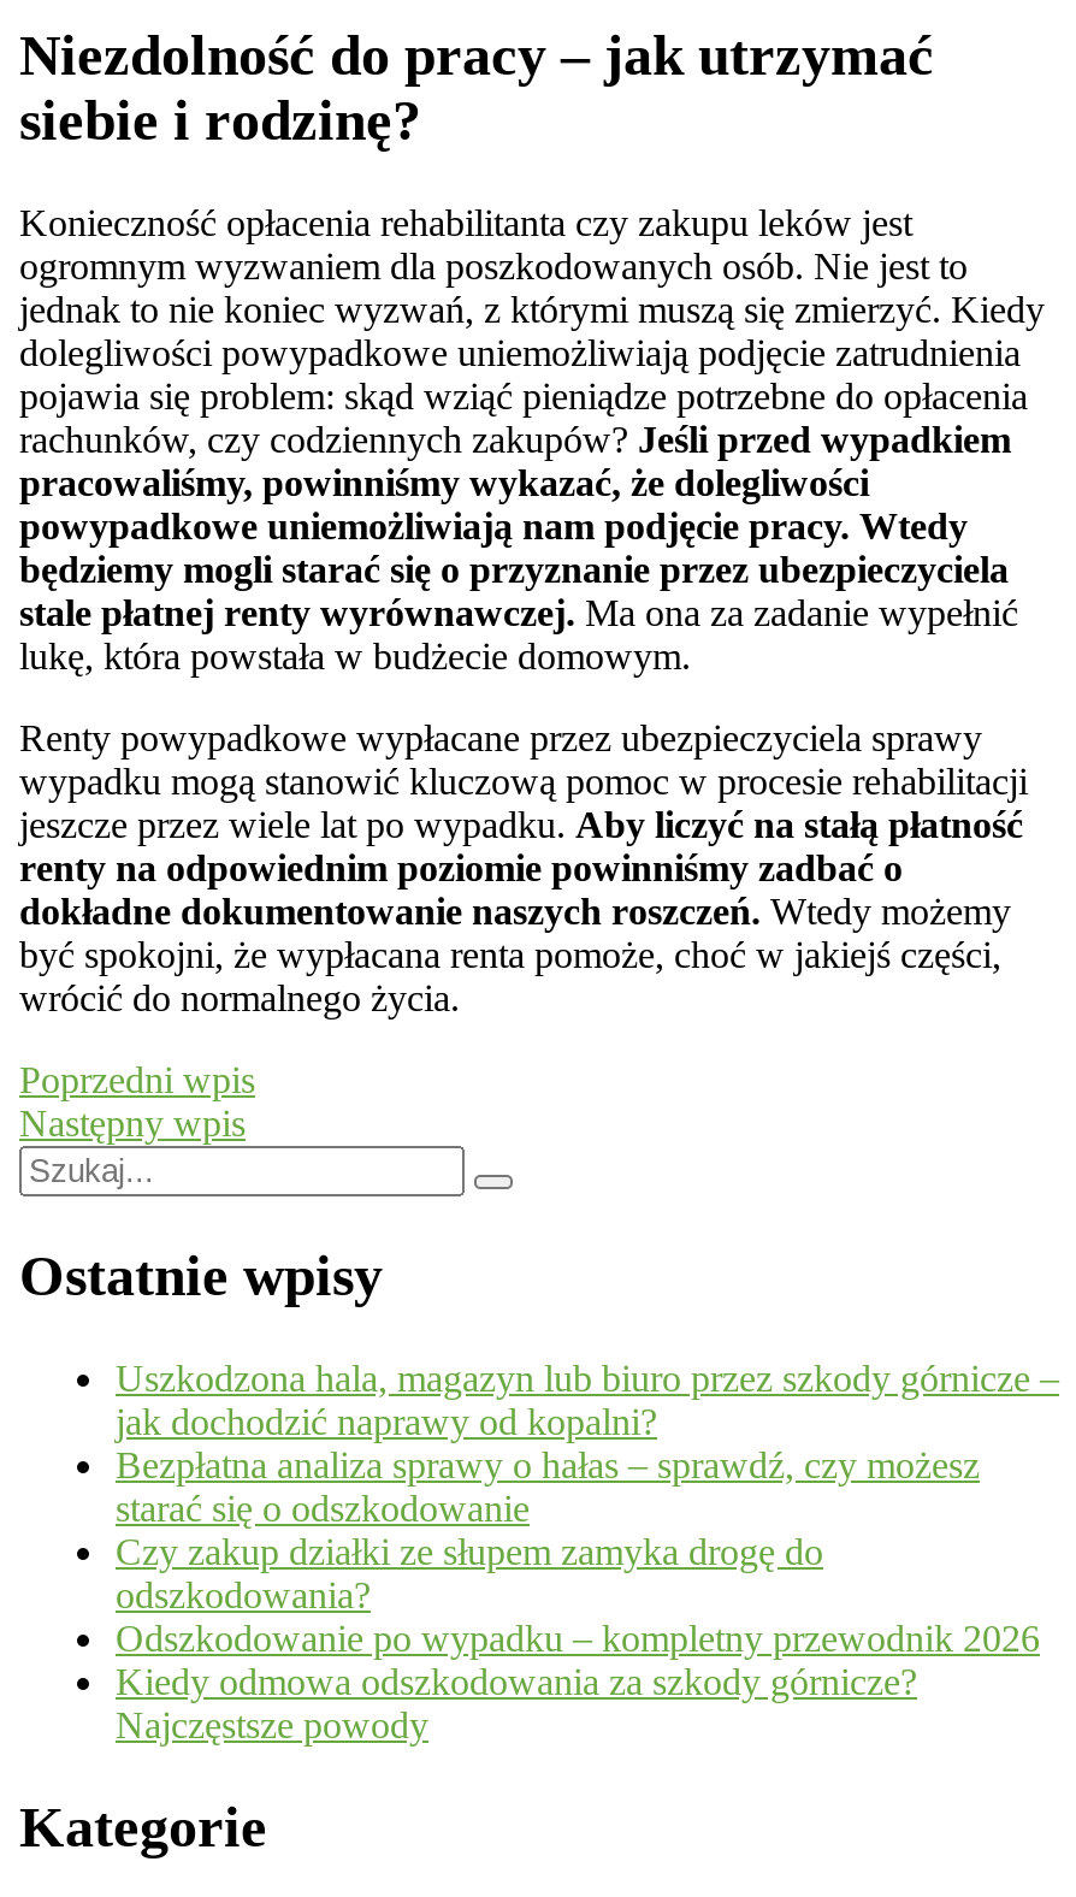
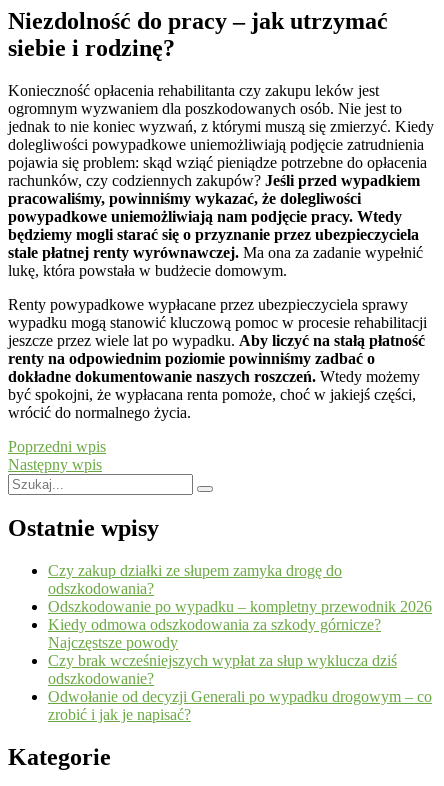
[116,1358,1059,1529] Uszkodzona hala, magazyn lub biuro przez szkody górnicze – | jak dochodzić naprawy od kopalni? | Bezpłatna analiza sprawy o hałas – sprawdź, czy możesz | starać się o odszkodowanie -> none
moved [116,1531,1040,1746] -> [48,562,432,651]: Czy zakup działki ze słupem zamyka drogę do | odszkodowania? | Odszkodowanie po wypadku – kompletny przewodnik 2026 | Kiedy odmowa odszkodowania za szkody górnicze? | Najczęstsze powody
none -> [48,652,432,723] Czy brak wcześniejszych wypłat za słup wyklucza dziś | odszkodowanie? | Odwołanie od decyzji Generali po wypadku drogowym – co | zrobić i jak je napisać?

